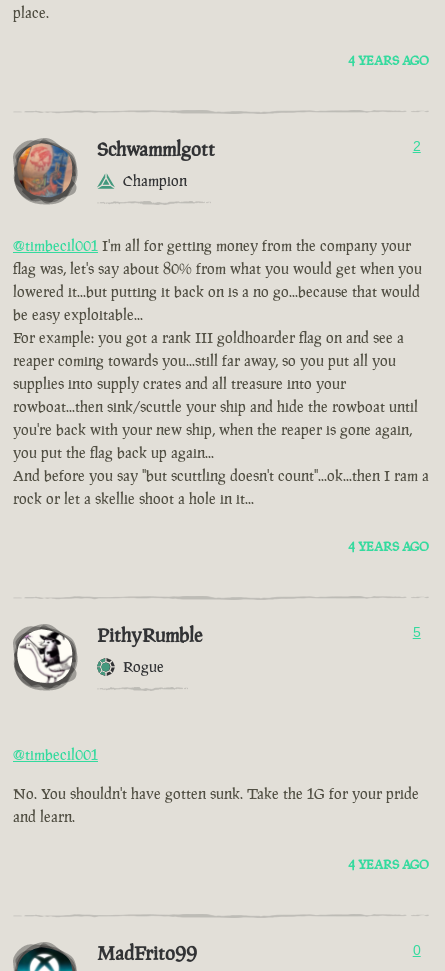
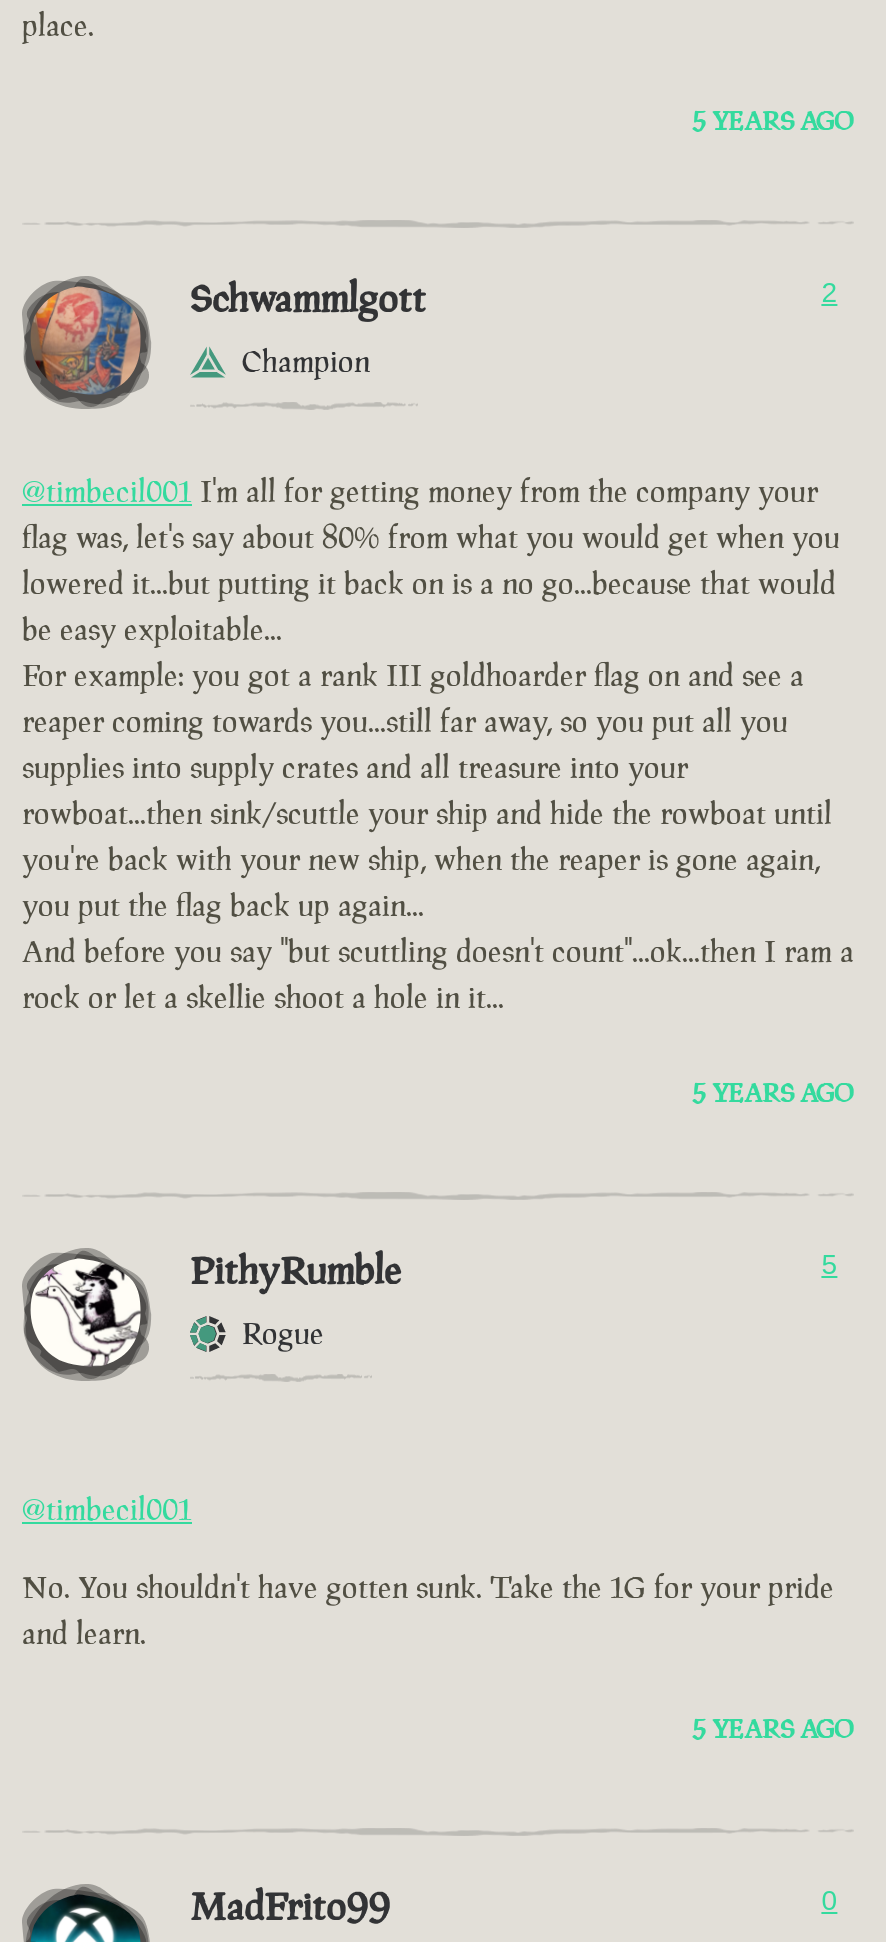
[348,52,429,69] 4 YEARS AGO -> [692,104,854,138] 5 YEARS AGO
[348,538,429,555] 4 YEARS AGO -> [692,1076,854,1110] 5 YEARS AGO
[348,856,429,873] 4 YEARS AGO -> [692,1712,854,1746] 5 YEARS AGO

